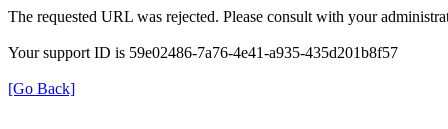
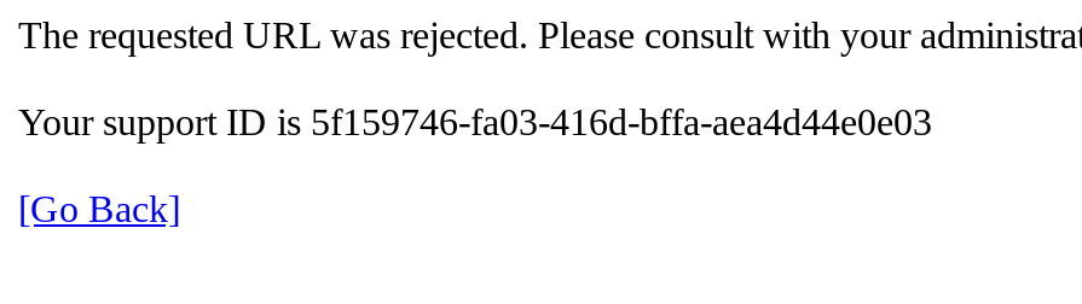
[8,44,398,61] Your support ID is 59e02486-7a76-4e41-a935-435d201b8f57 -> [18,101,932,142] Your support ID is 5f159746-fa03-416d-bffa-aea4d44e0e03

